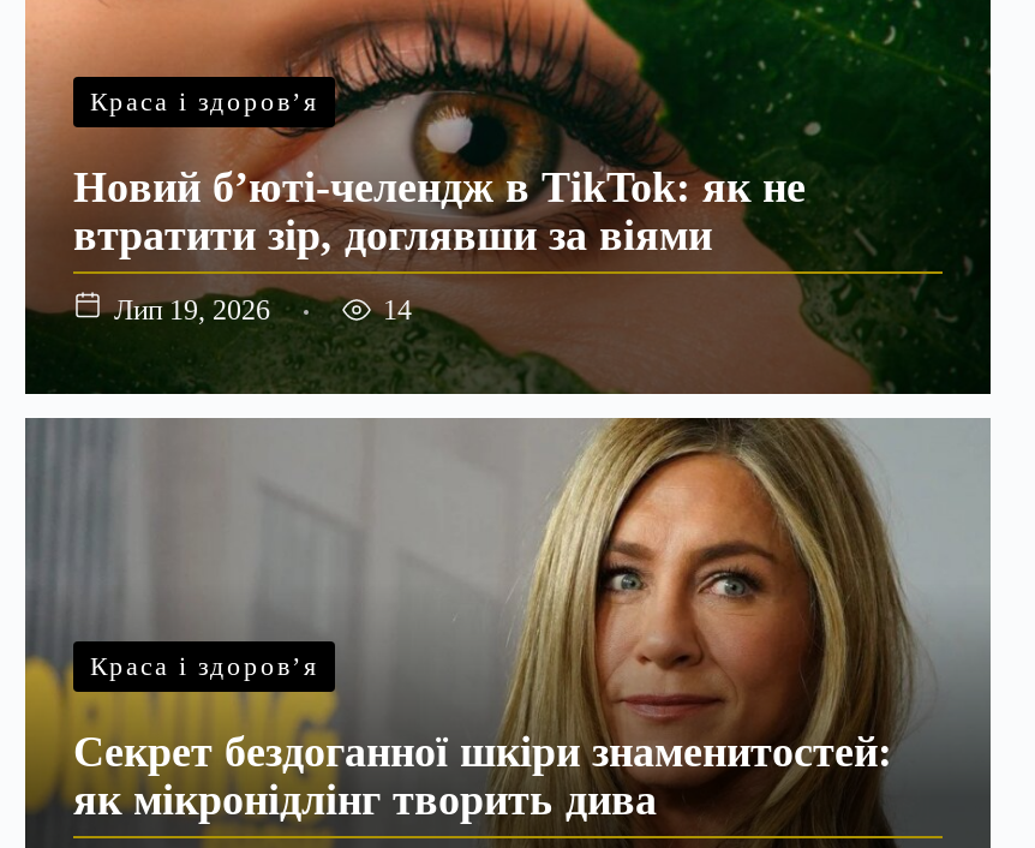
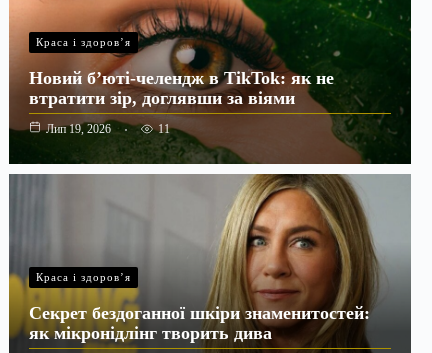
[383,293,412,327] 14 -> [158,122,170,136] 11

